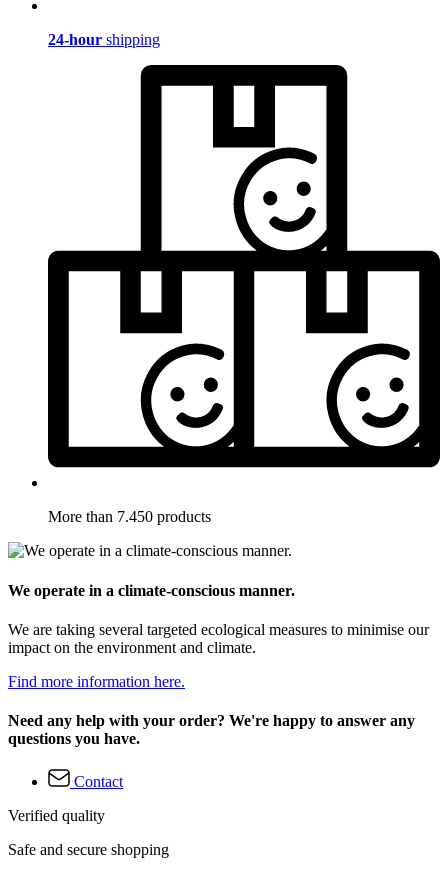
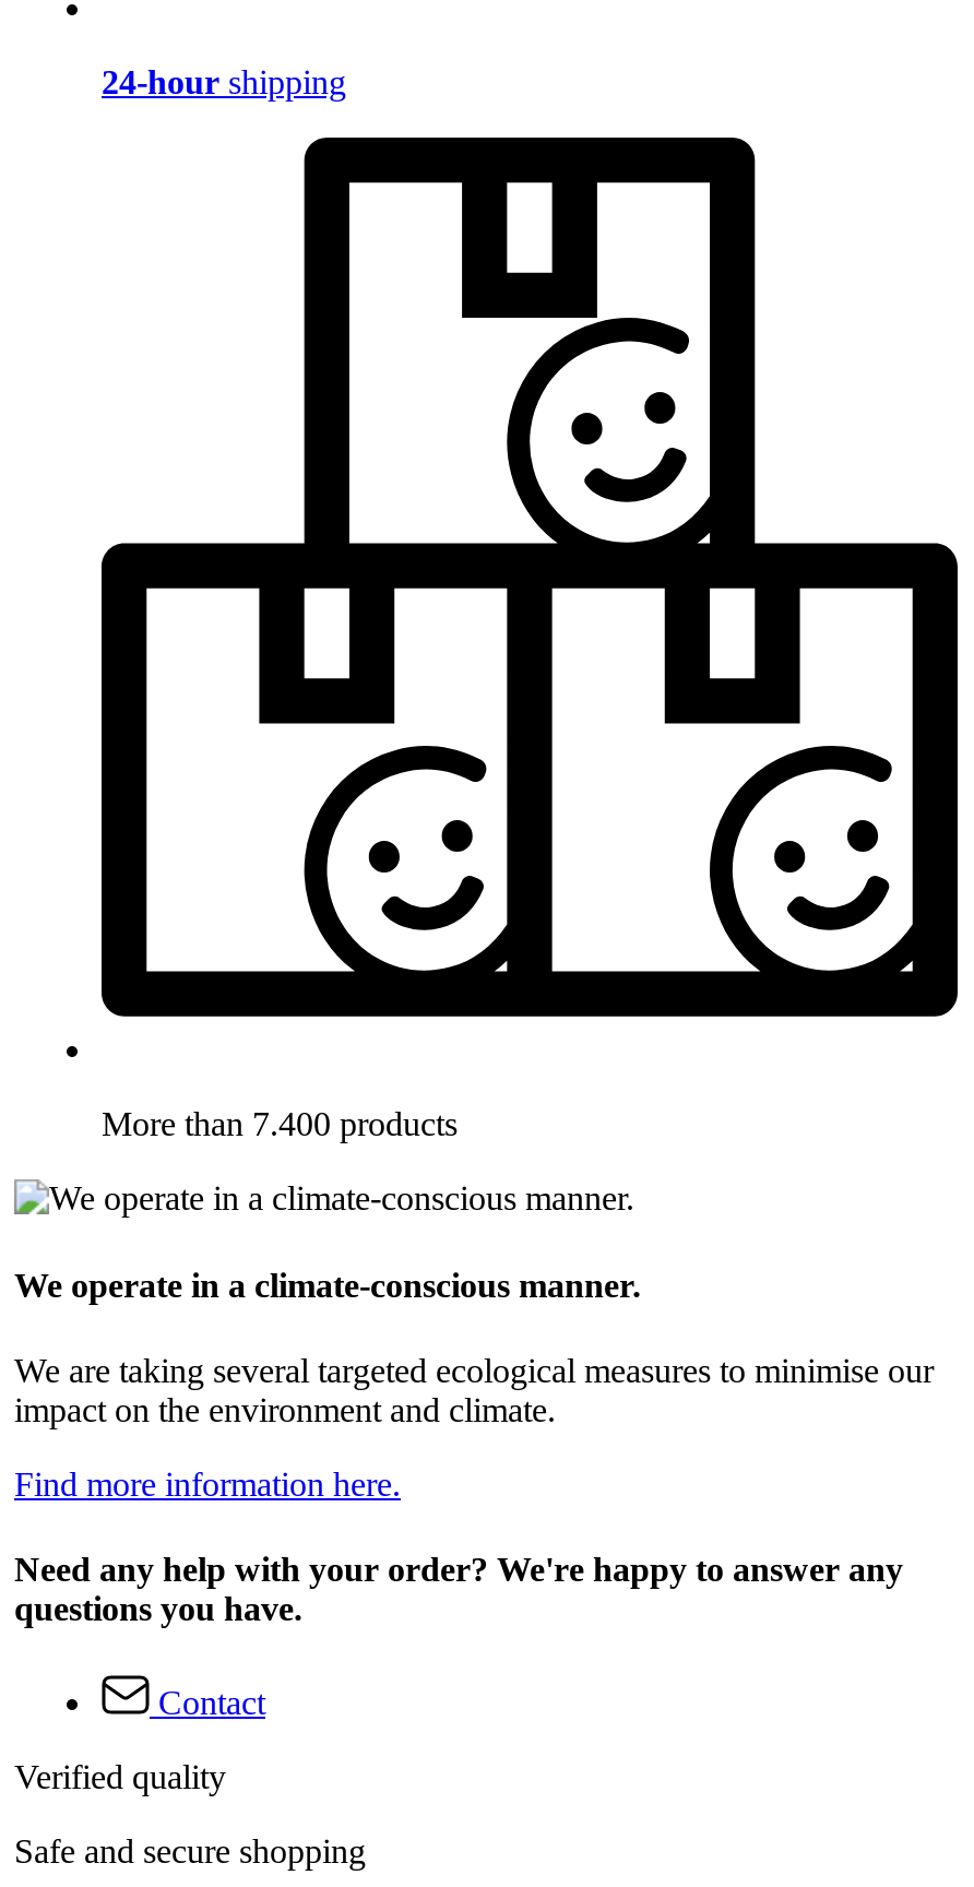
[48,508,211,525] More than 7.450 products -> [102,1106,458,1143] More than 7.400 products

